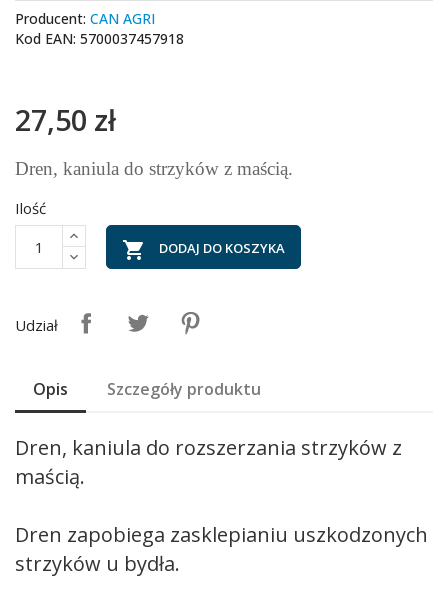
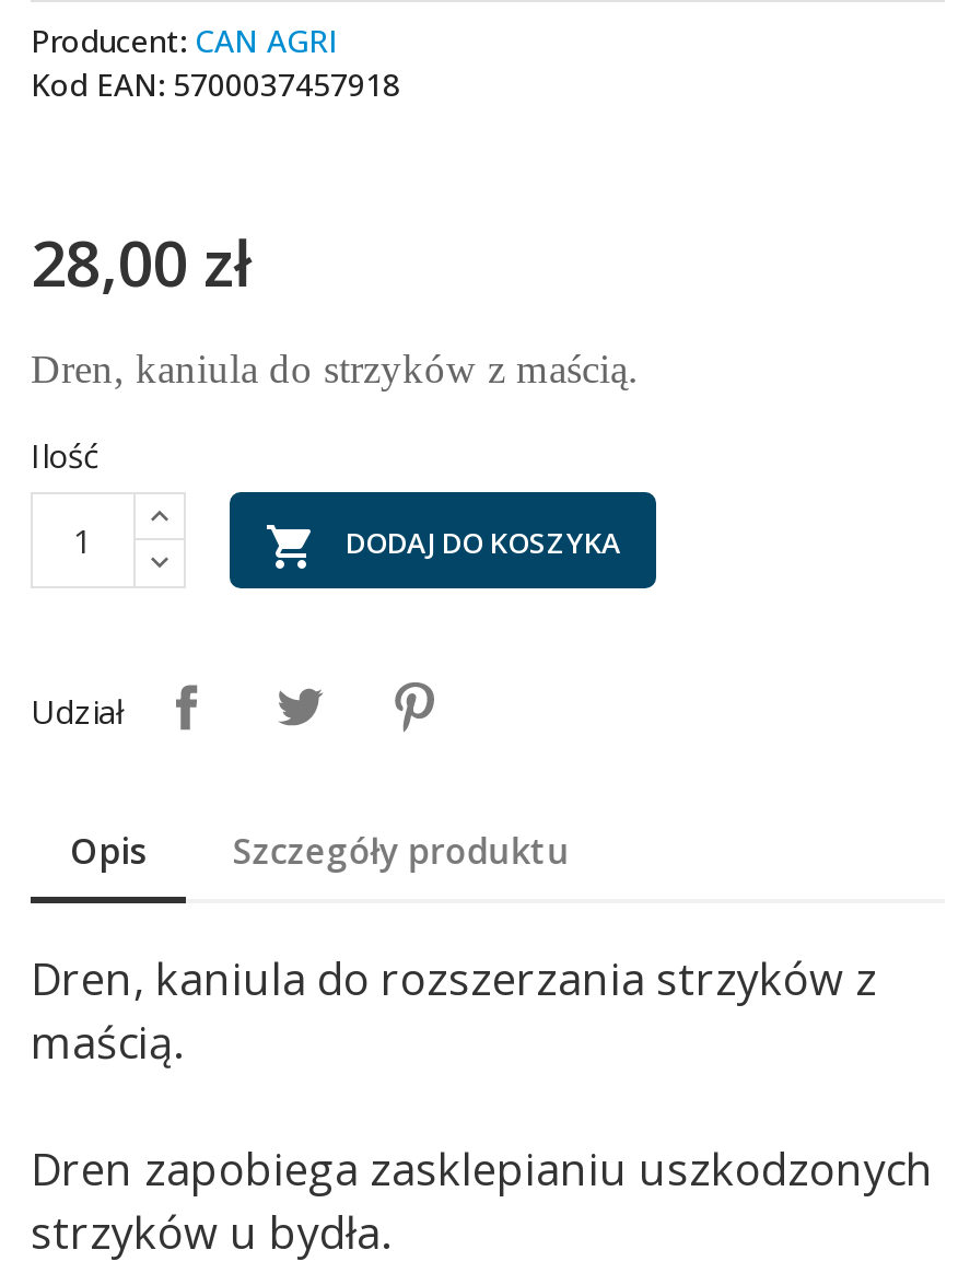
[15,100,116,139] 27,50 zł -> [31,219,252,304] 28,00 zł

